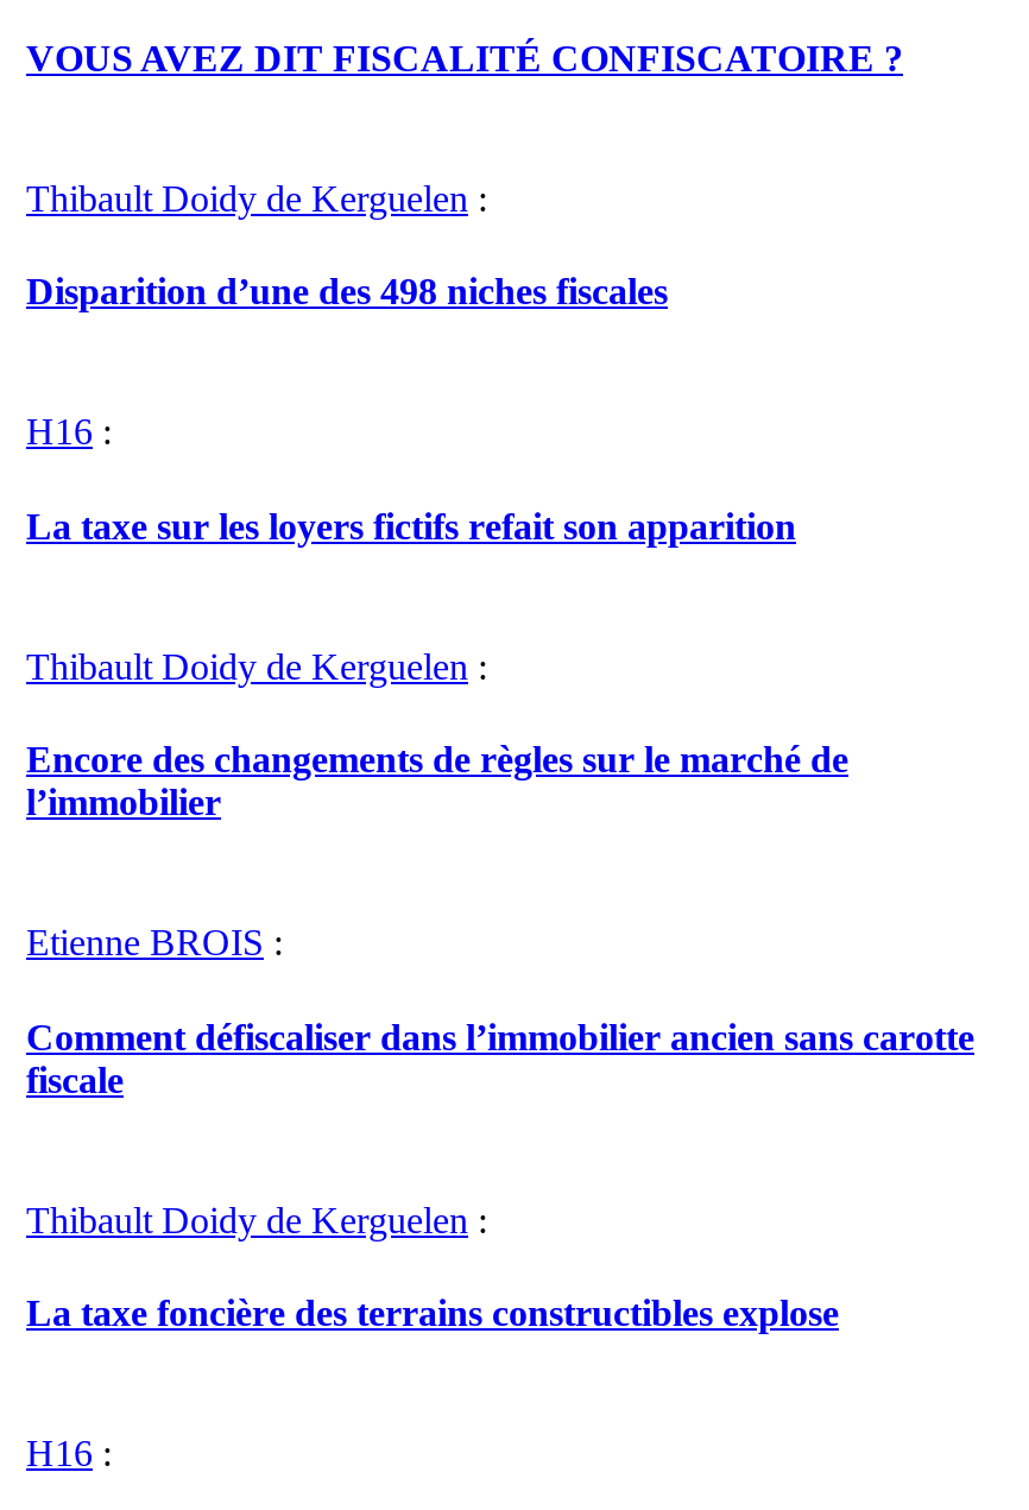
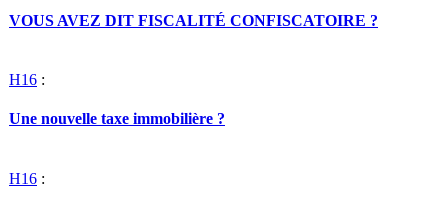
[26,178,668,312] Thibault Doidy de Kerguelen: | Disparition d’une des 498 niches fiscales -> none
[26,506,974,1334] La taxe sur les loyers fictifs refait son apparition | Thibault Doidy de Kerguelen: | Encore des changements de règles sur le marché de | l’immobilier | Etienne BROIS: | Comment défiscaliser dans l’immobilier ancien sans carotte | fiscale | Thibault Doidy de Kerguelen: | La taxe foncière des terrains constructibles explose -> [9,110,225,127] Une nouvelle taxe immobilière ?

